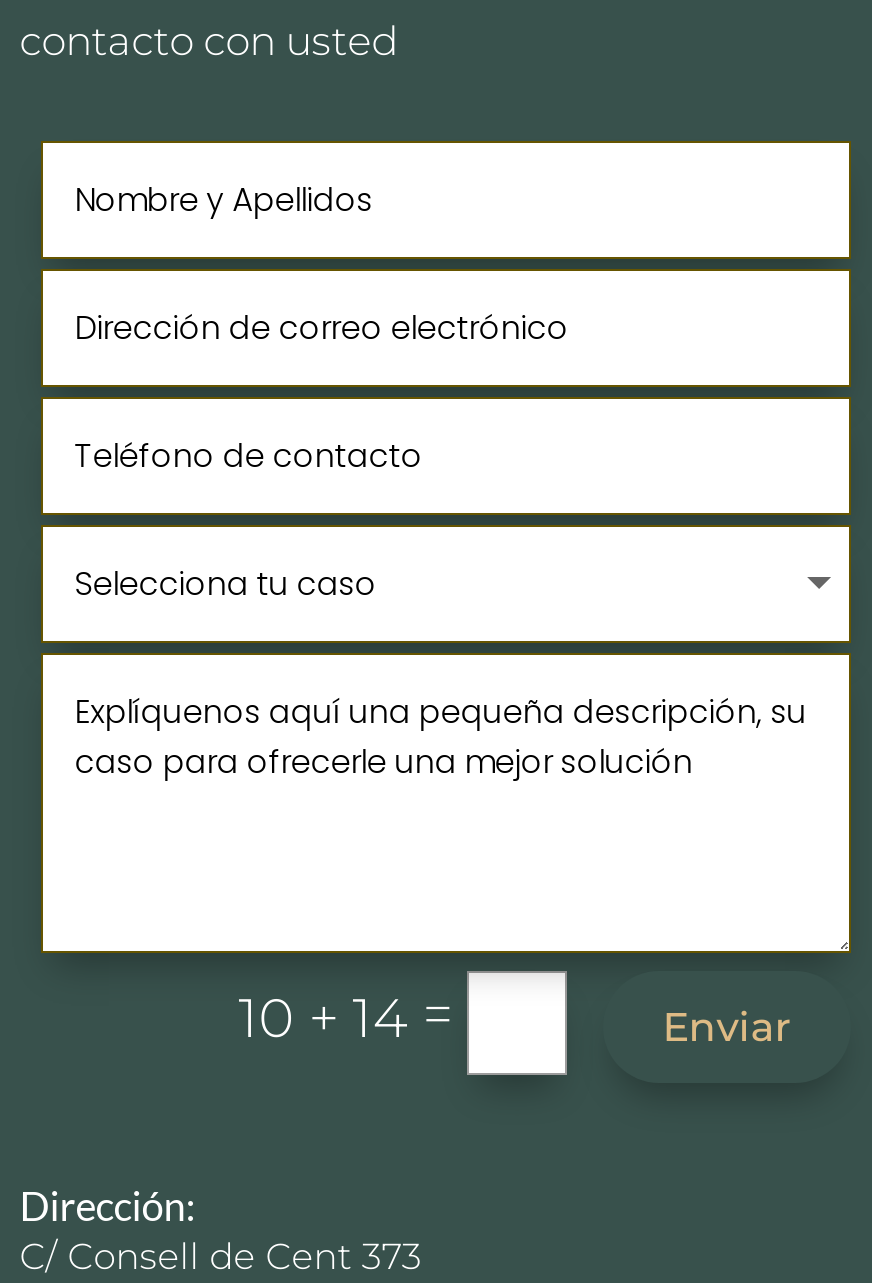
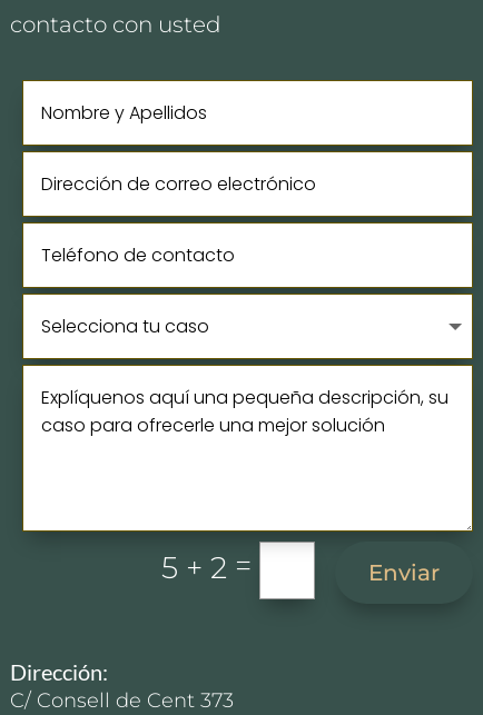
[239,981,467,1051] 10 + 14 = -> [161,547,259,586] 5 + 2 =

